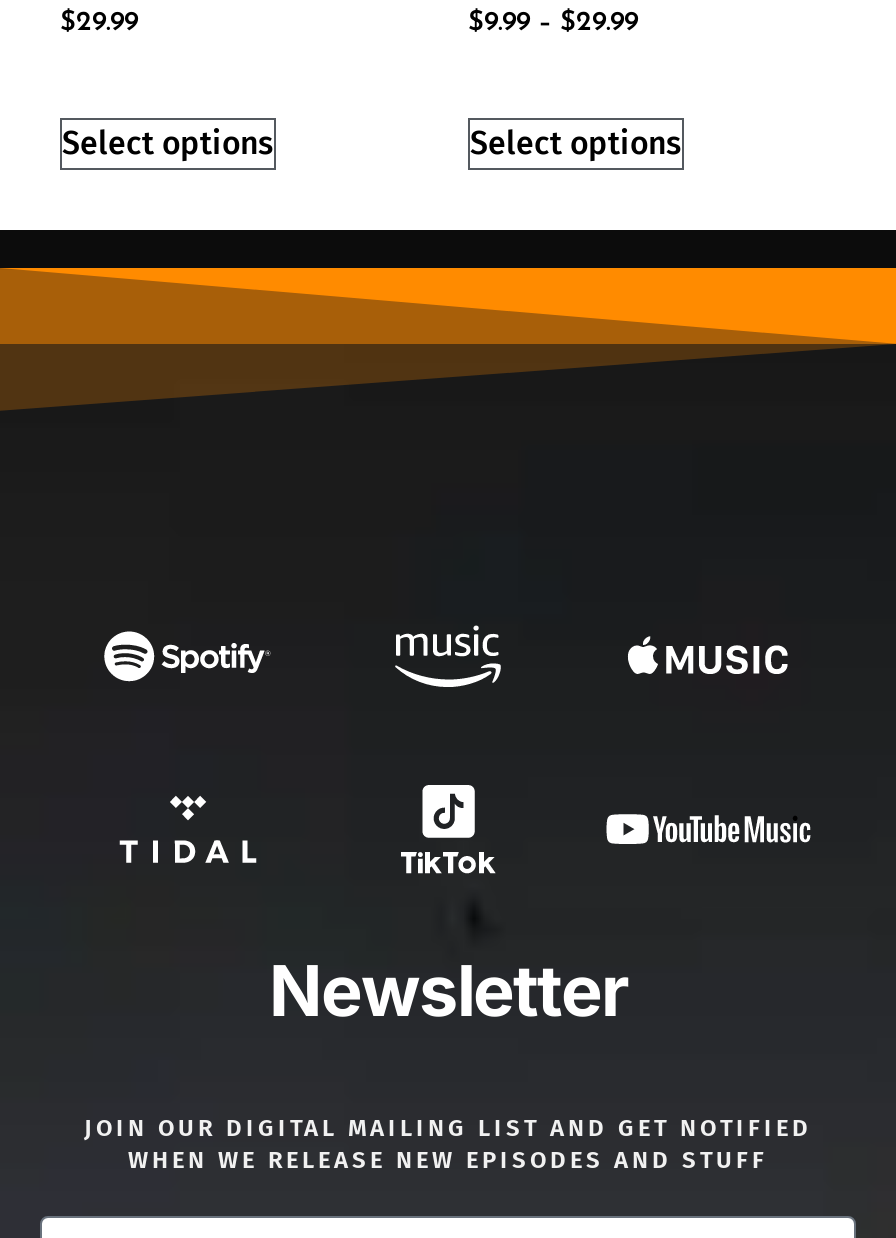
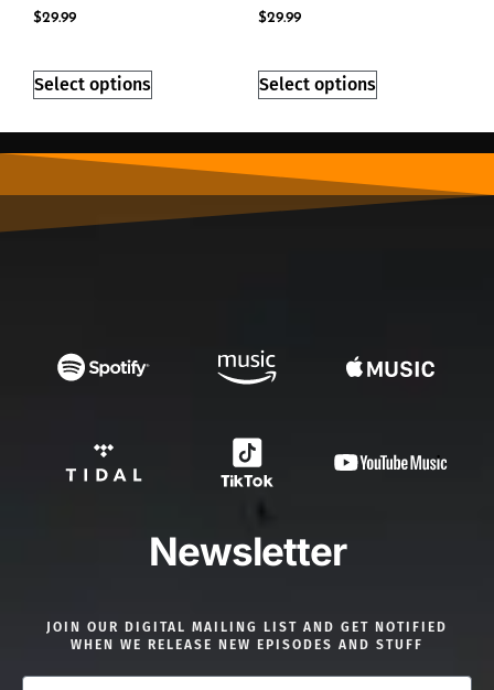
[468,10,638,36] $9.99 – $29.99 -> [258,11,301,25] $29.99

